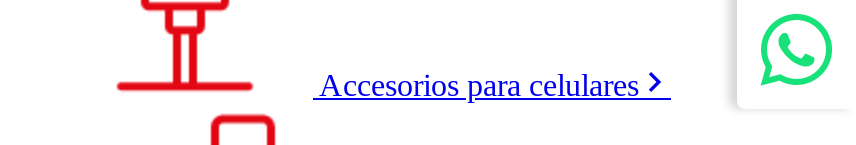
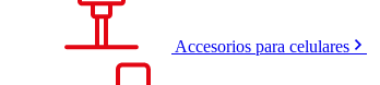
[759,12,835,88] [image] -> none

